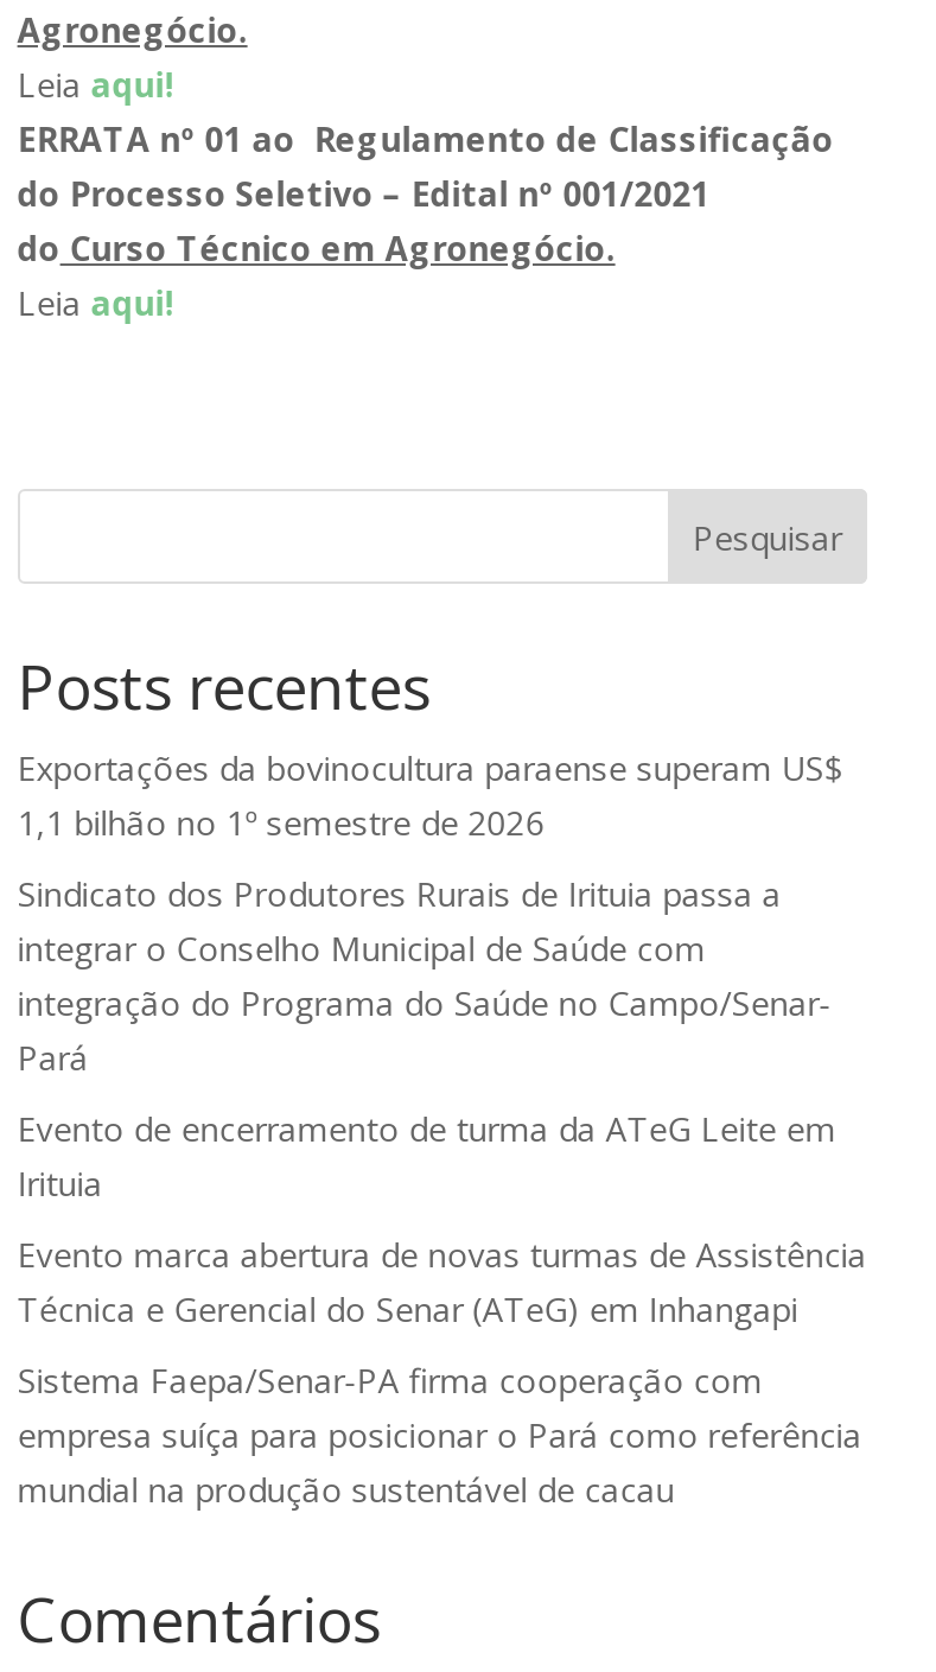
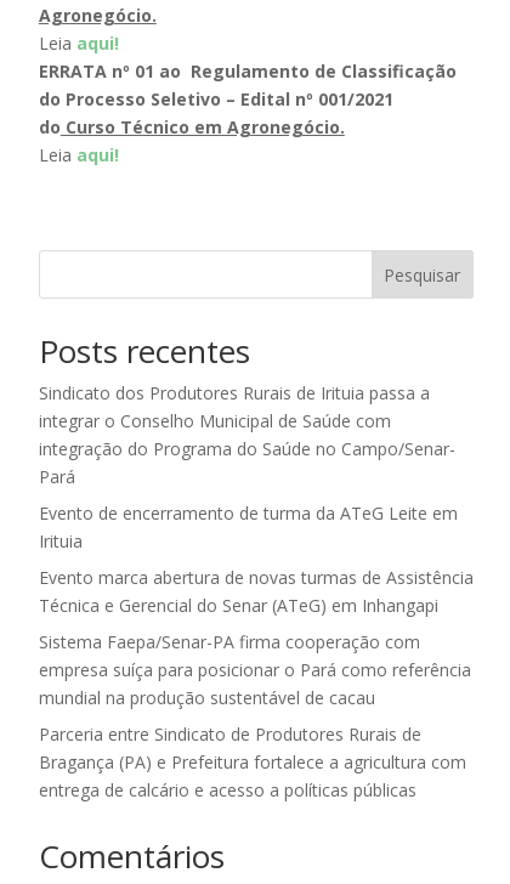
[17,745,843,845] Exportações da bovinocultura paraense superam US$ | 1,1 bilhão no 1º semestre de 2026 -> none
moved [17,871,867,1512] -> [39,381,473,709]: Sindicato dos Produtores Rurais de Irituia passa a | integrar o Conselho Municipal de Saúde com | integração do Programa do Saúde no Campo/Senar- | ... | empresa suíça para posicionar o Pará como referência | mundial na produção sustentável de cacau
none -> [39,722,466,801] Parceria entre Sindicato de Produtores Rurais de | Bragança (PA) e Prefeitura fortalece a agricultura com | entrega de calcário e acesso a políticas públicas

